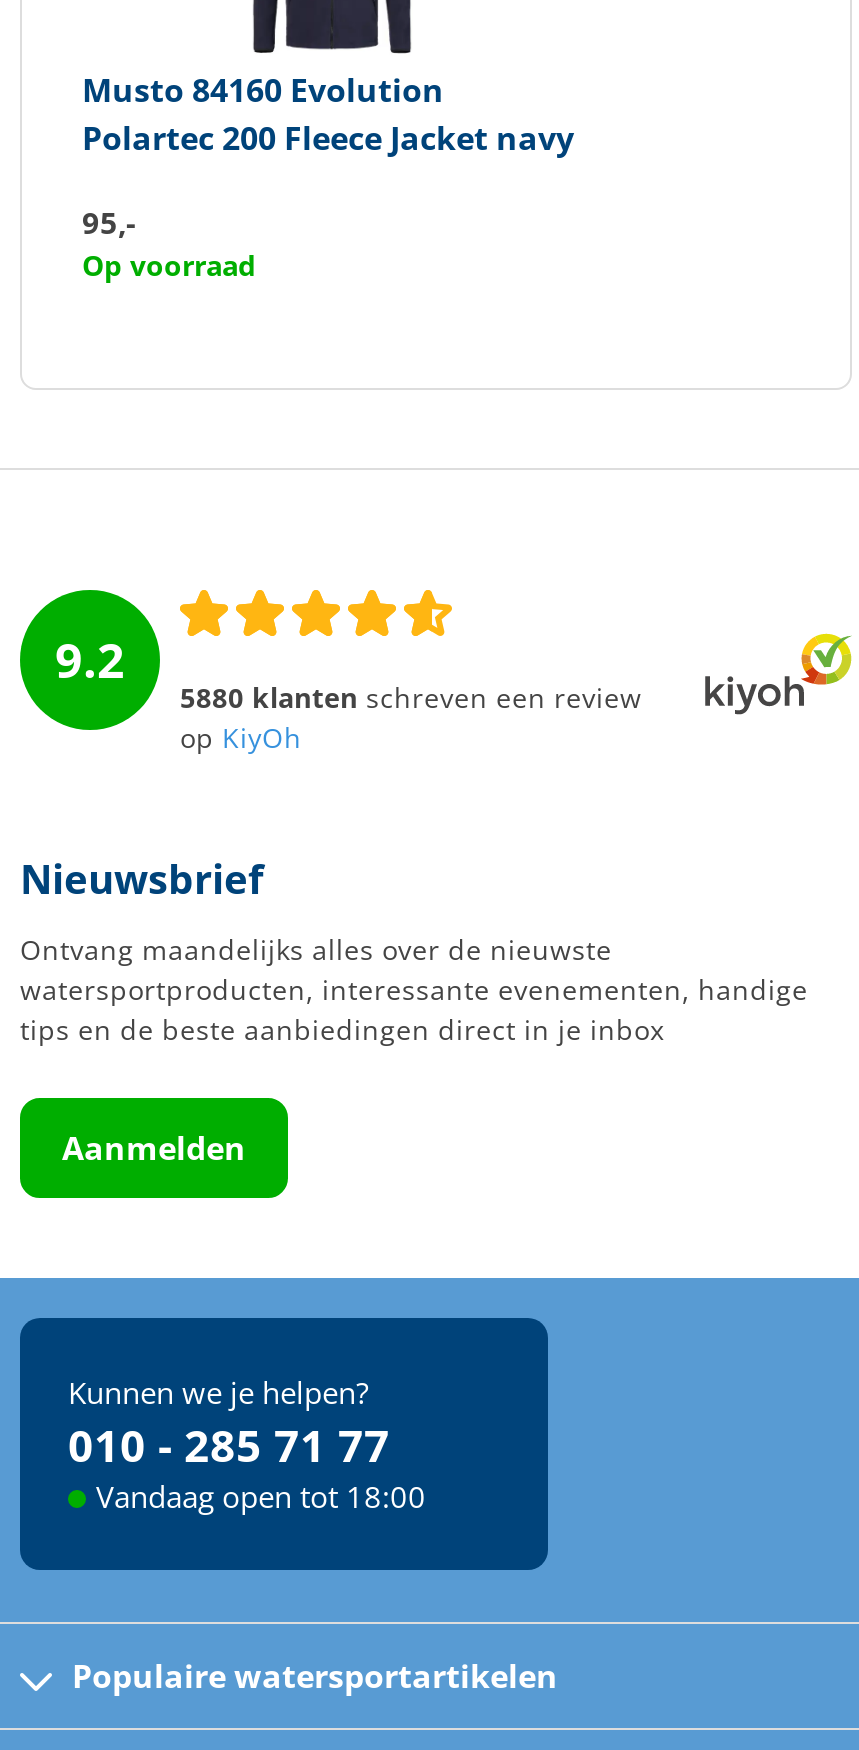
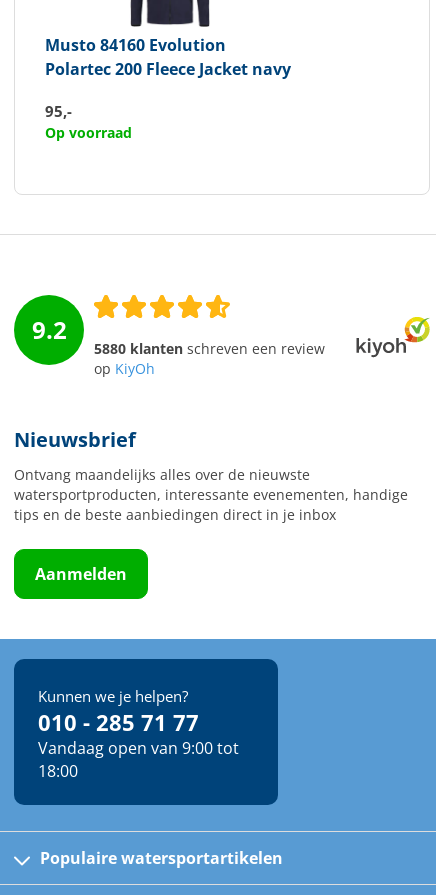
[96,1476,426,1516] Vandaag open tot 18:00 -> [38,737,239,782] Vandaag open van 9:00 tot | 18:00

